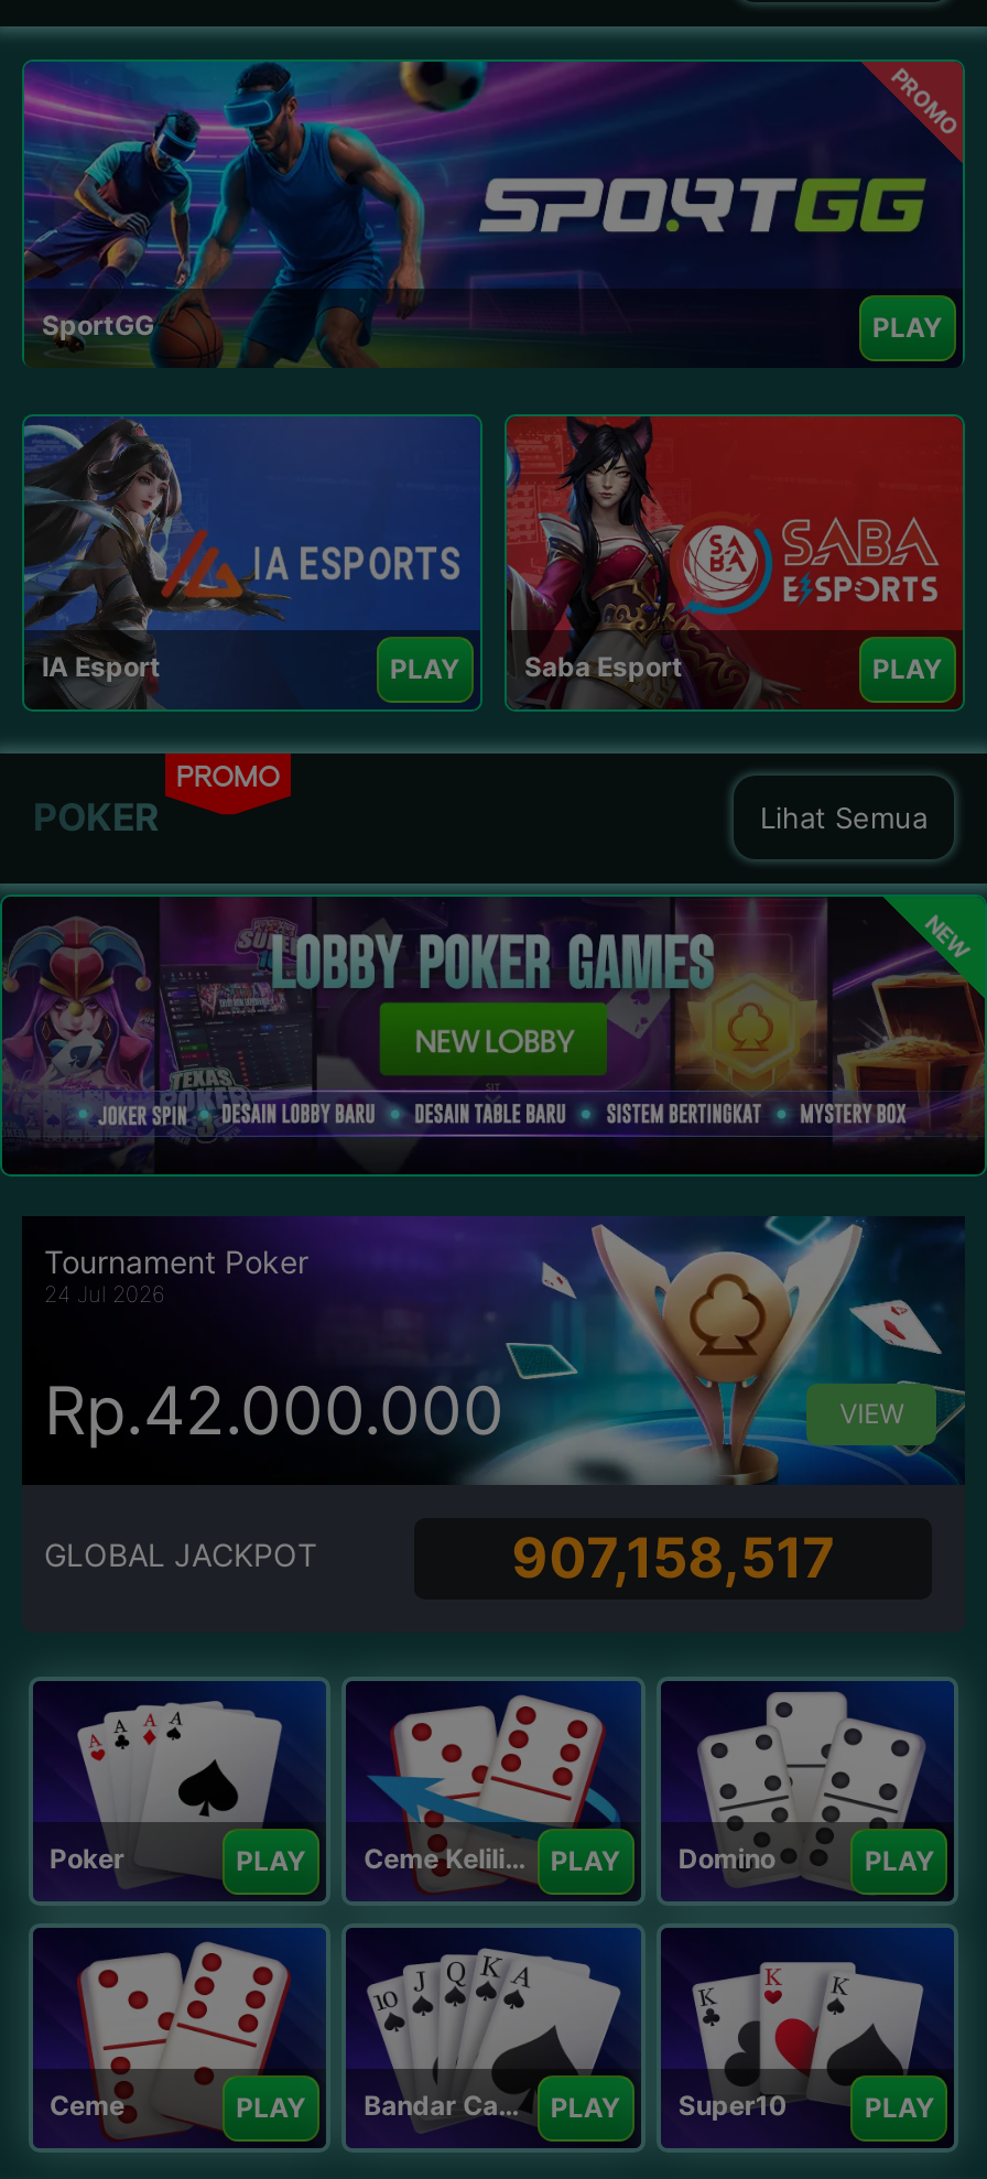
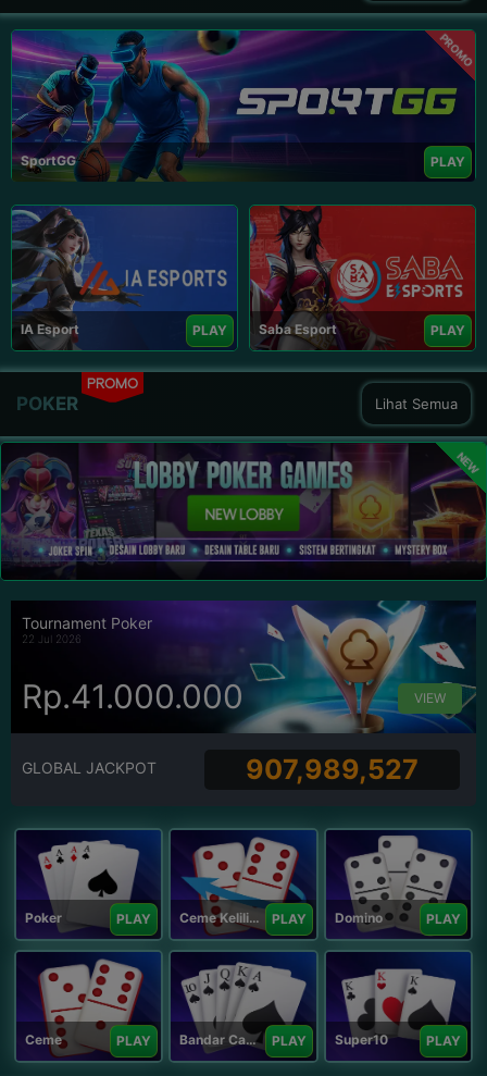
[44,1281,165,1307] 24 Jul 2026 -> [22,633,82,646] 22 Jul 2026
[44,1371,505,1450] Rp.42.000.000 -> [22,677,243,716] Rp.41.000.000
[511,1524,835,1590] 907,158,517 -> [246,752,419,785] 907,989,527

